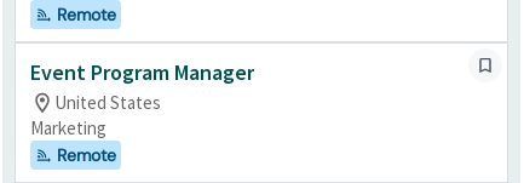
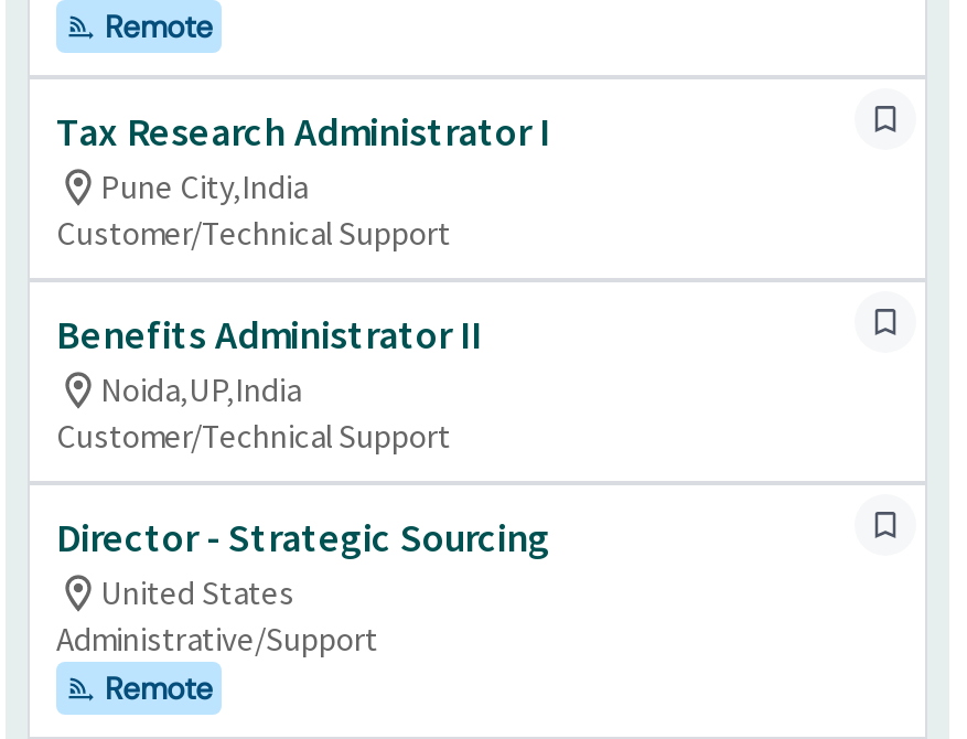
[30,58,254,86] Event Program Manager -> [56,106,550,563] Tax Research Administrator I | Pune City,India | Customer/Technical Support | Benefits Administrator II | Noida,UP,India | Customer/Technical Support | Director - Strategic Sourcing
[30,116,106,139] Marketing -> [56,618,378,660] Administrative/Support

